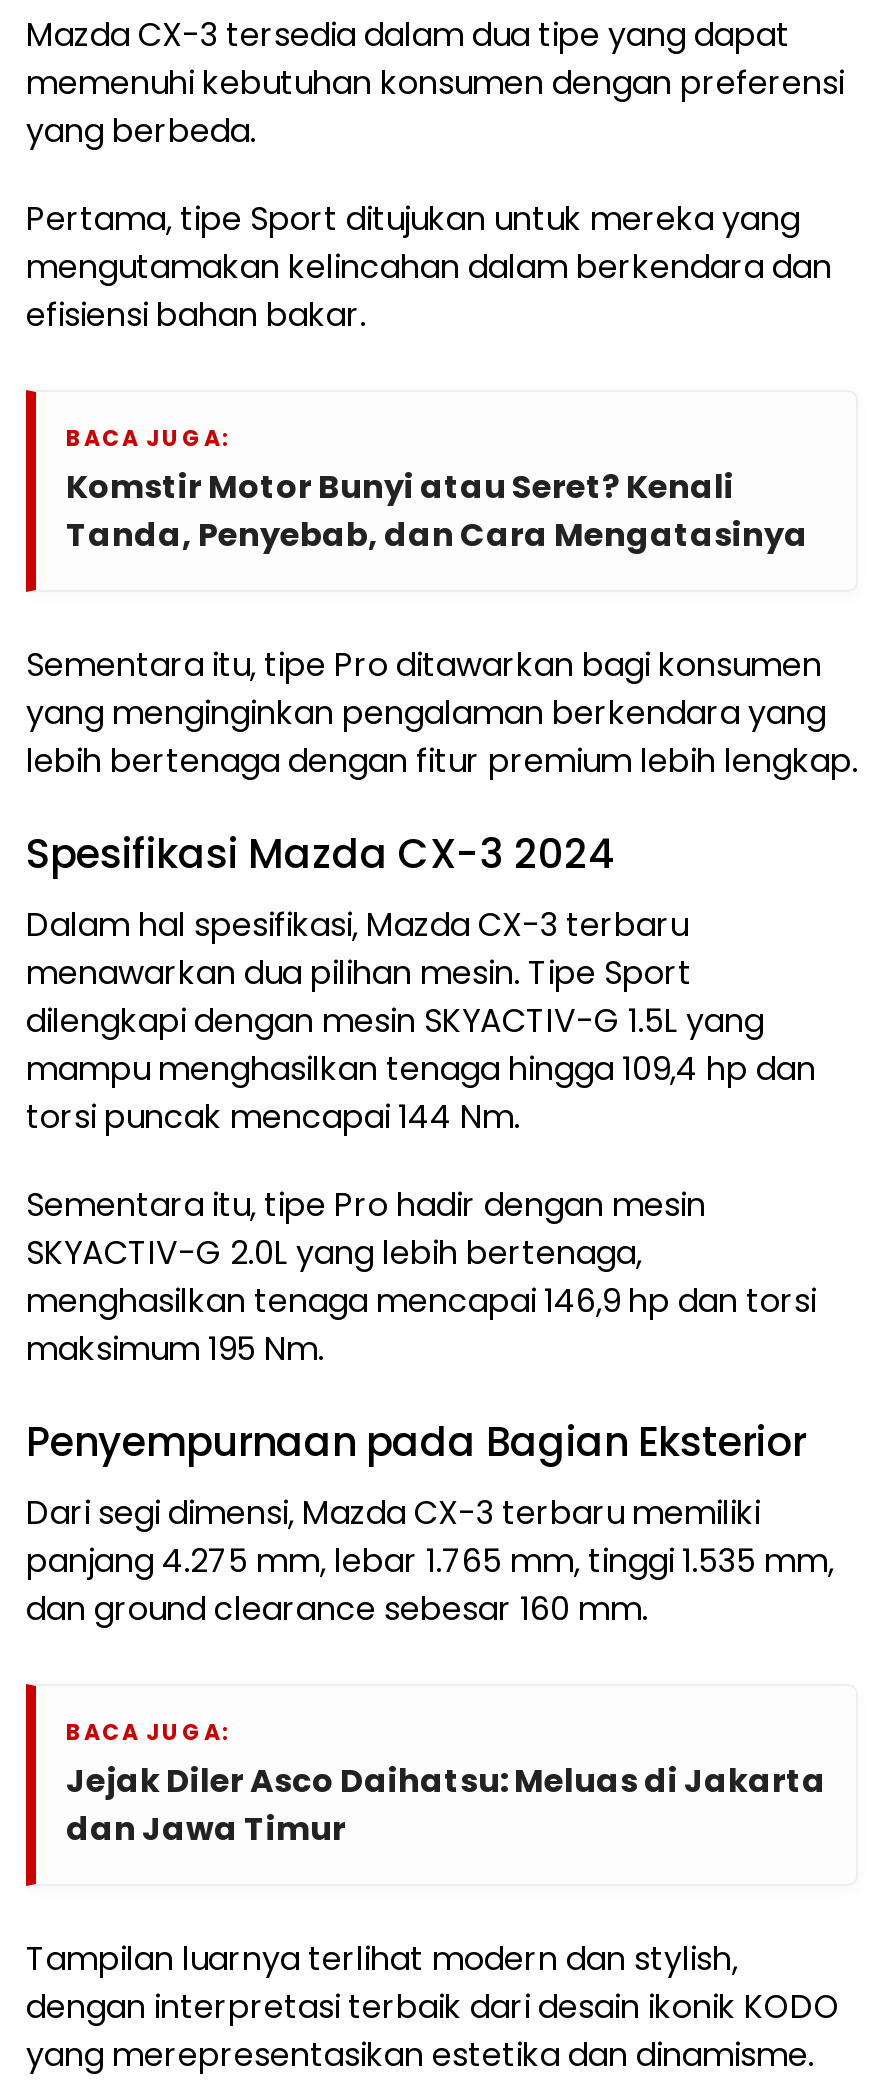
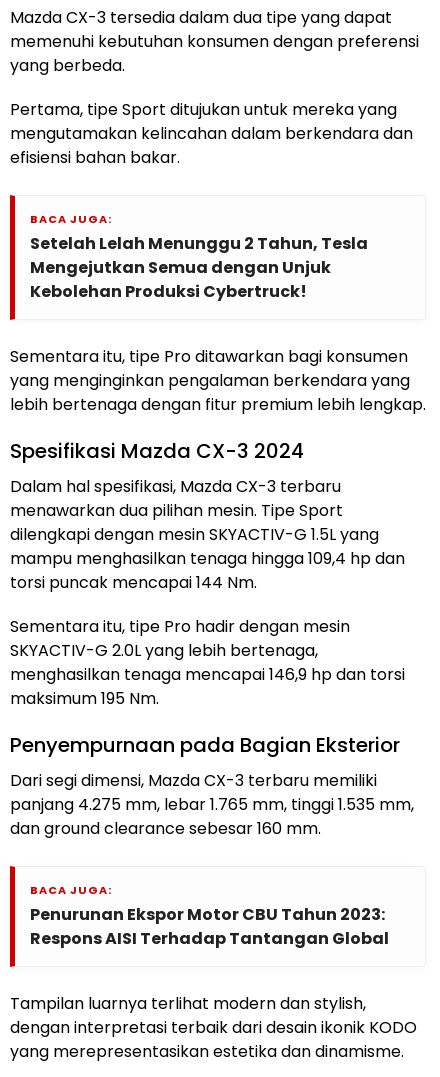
[66,464,808,558] Komstir Motor Bunyi atau Seret? Kenali | Tanda, Penyebab, dan Cara Mengatasinya -> [30,232,368,303] Setelah Lelah Menunggu 2 Tahun, Tesla | Mengejutkan Semua dengan Unjuk | Kebolehan Produksi Cybertruck!
[66,1758,826,1852] Jejak Diler Asco Daihatsu: Meluas di Jakarta | dan Jawa Timur -> [30,903,389,950] Penurunan Ekspor Motor CBU Tahun 2023: | Respons AISI Terhadap Tantangan Global

